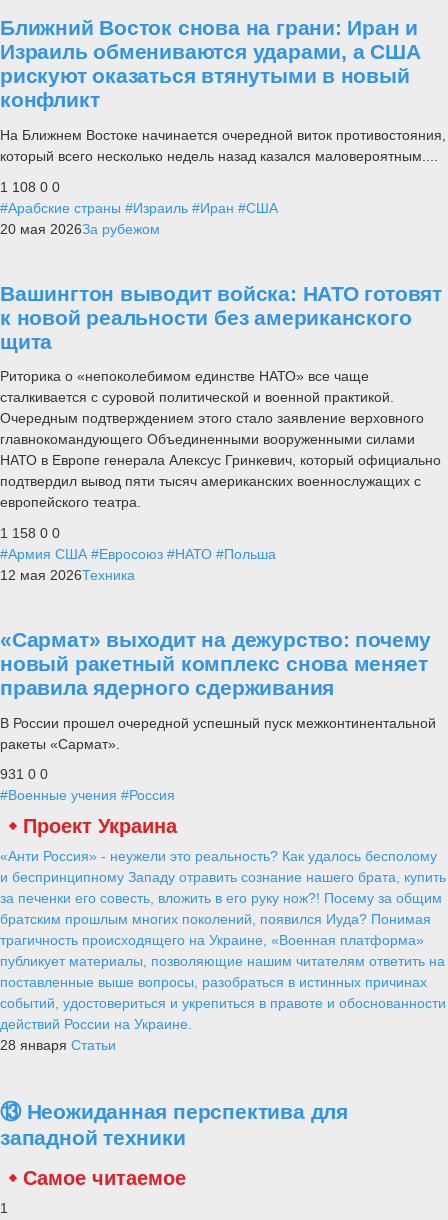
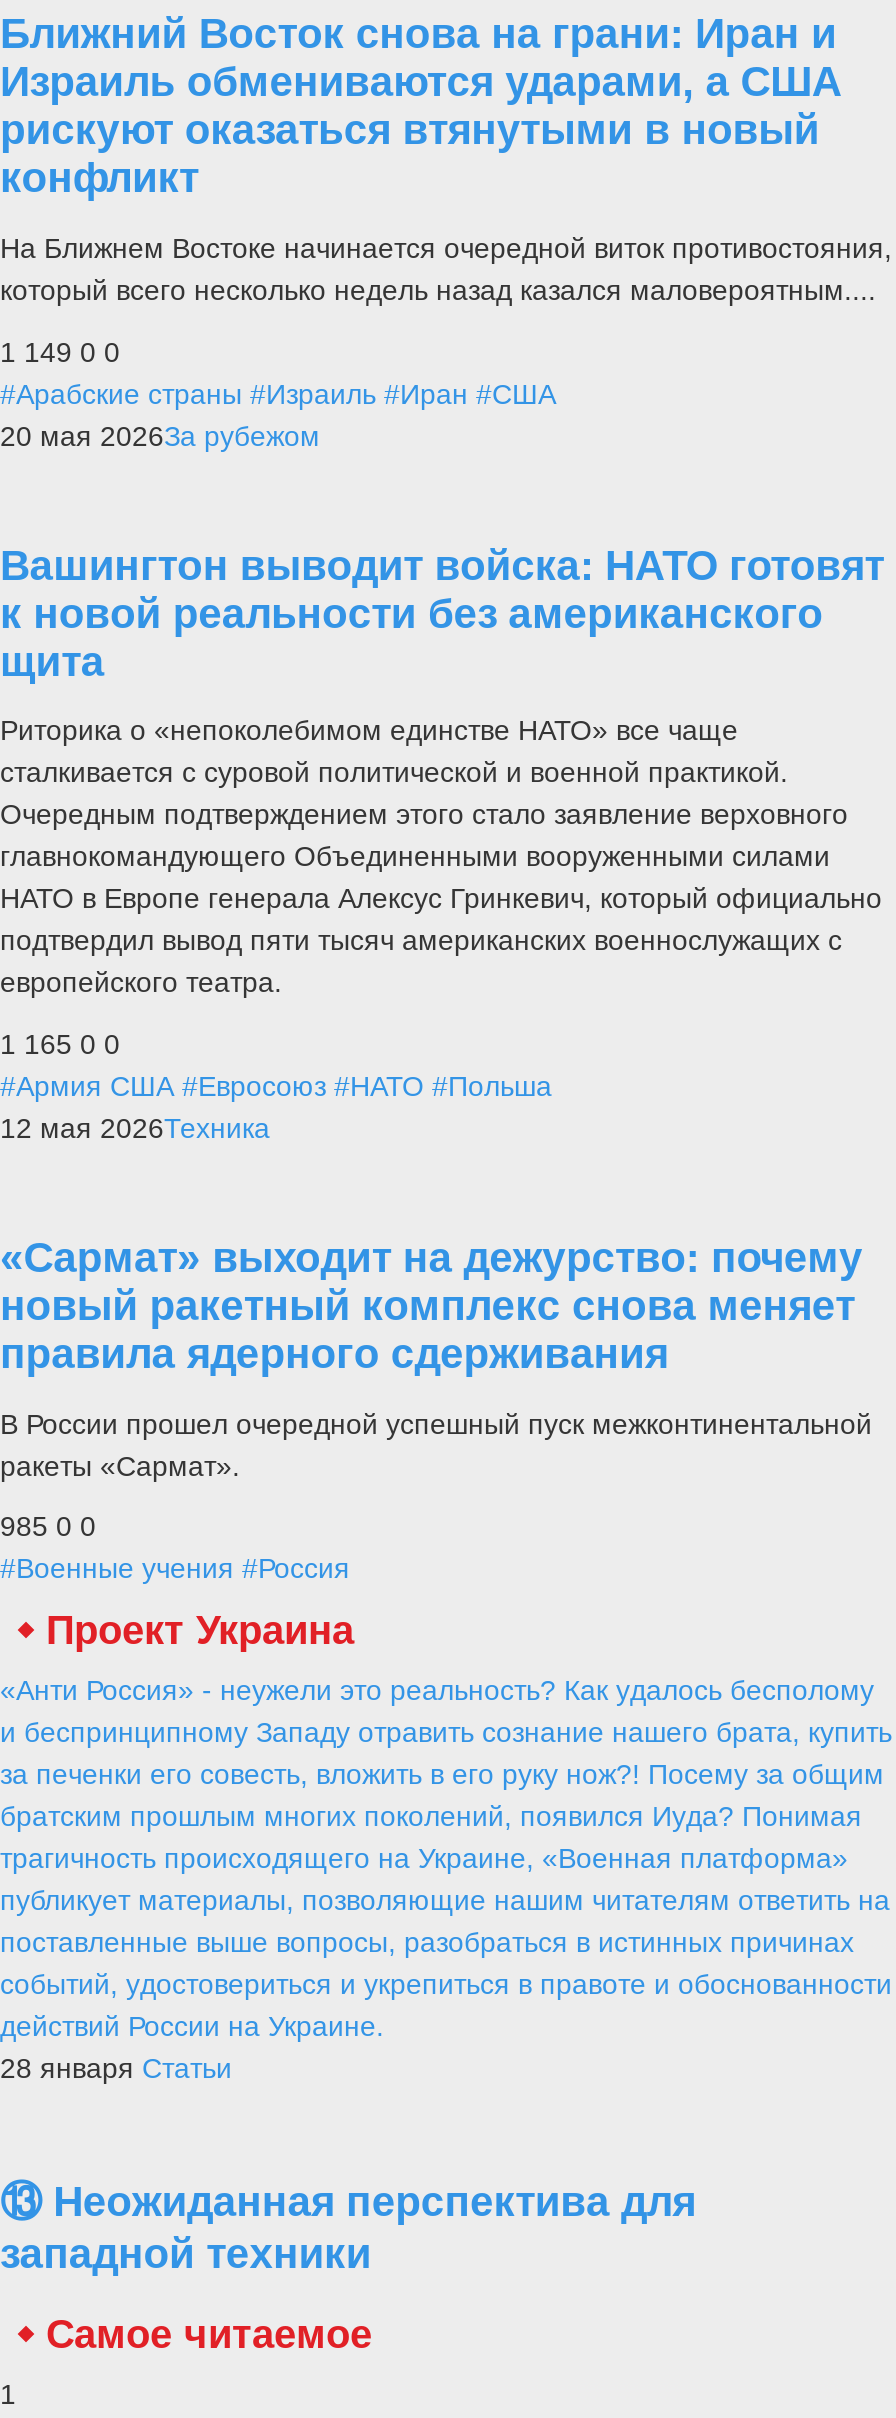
[0,179,60,195] 1 108 0 0 -> [0,335,120,367] 1 149 0 0
[0,525,60,541] 1 158 0 0 -> [0,1028,120,1060] 1 165 0 0
[0,766,48,782] 931 0 0 -> [0,1511,96,1543] 985 0 0

